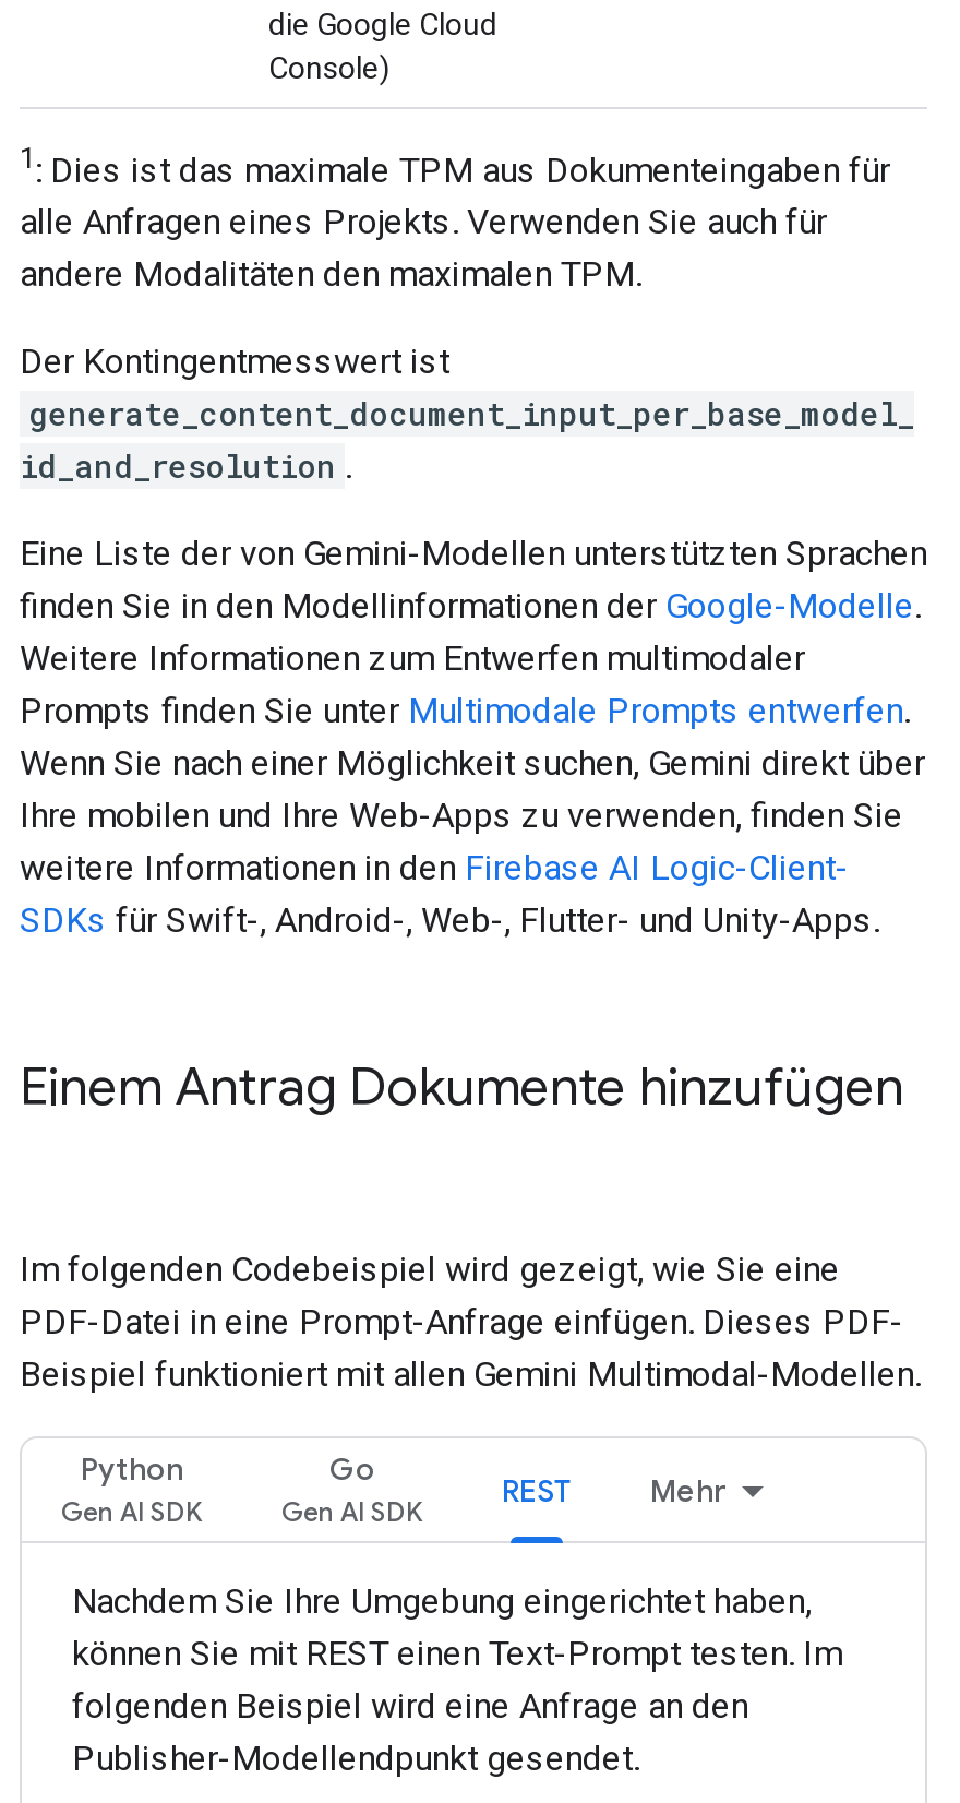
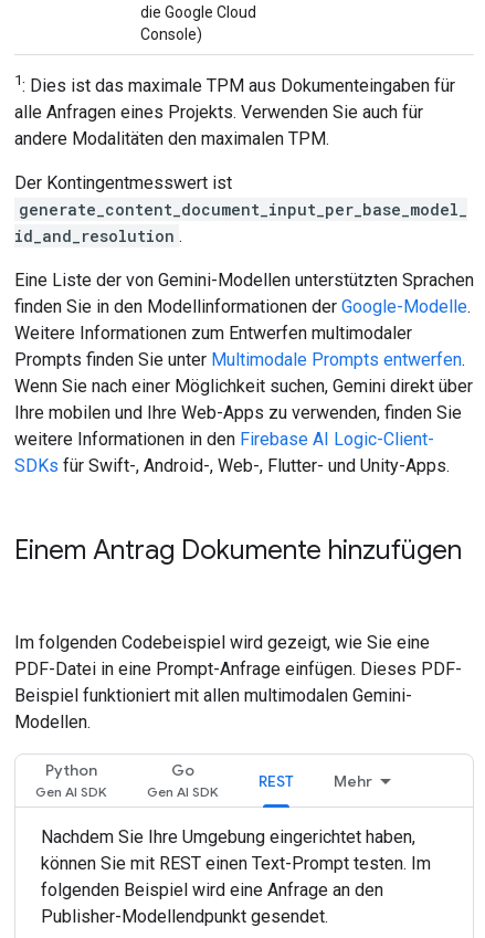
[20,1354,921,1395] Beispiel funktioniert mit allen Gemini Multimodal-Modellen. -> [14,685,412,733] Beispiel funktioniert mit allen multimodalen Gemini- | Modellen.

